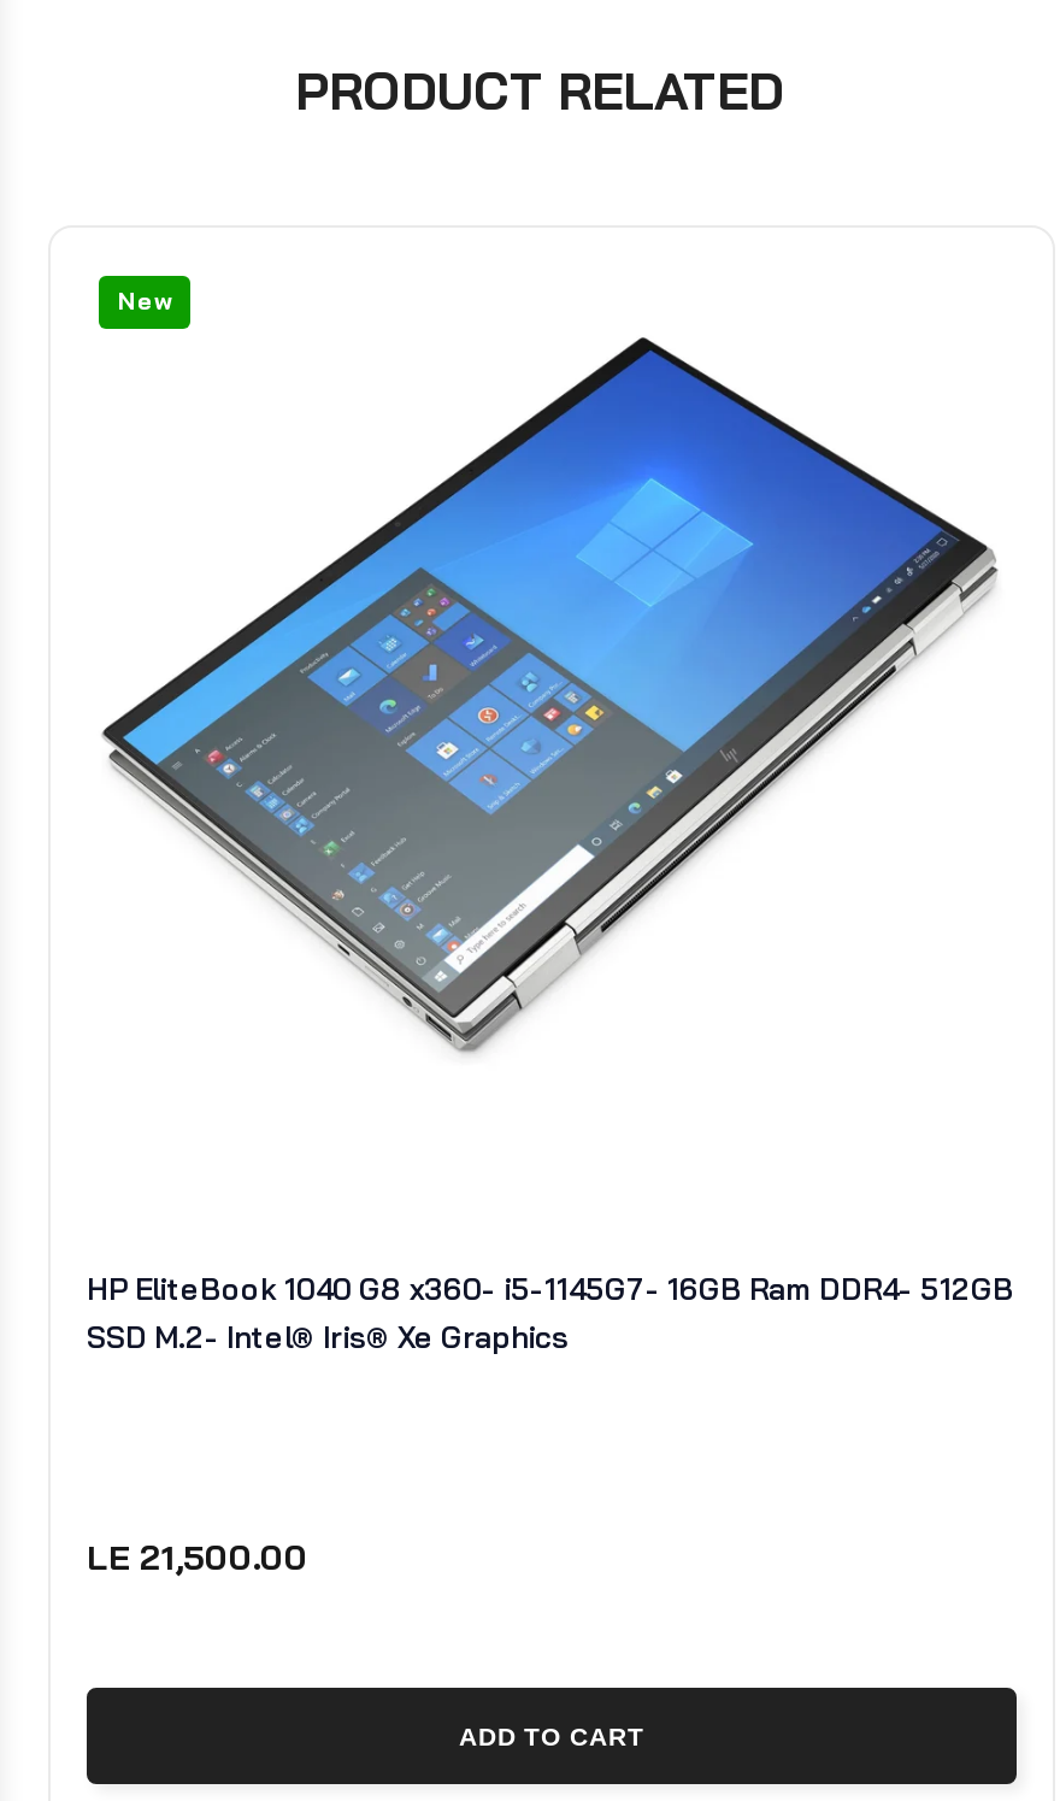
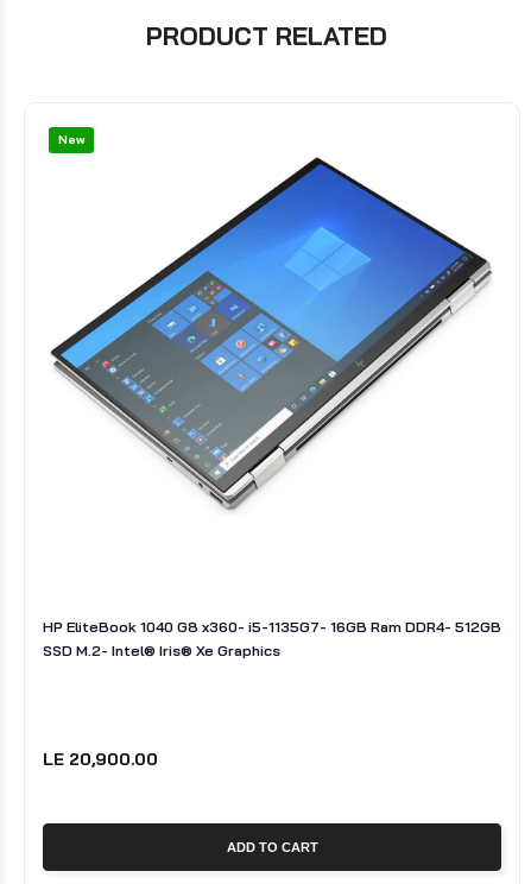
[87,1272,1014,1308] HP EliteBook 1040 G8 x360- i5-1145G7- 16GB Ram DDR4- 512GB -> [43,618,501,636] HP EliteBook 1040 G8 x360- i5-1135G7- 16GB Ram DDR4- 512GB
[87,1537,308,1580] LE 21,500.00 -> [43,749,158,770] LE 20,900.00

